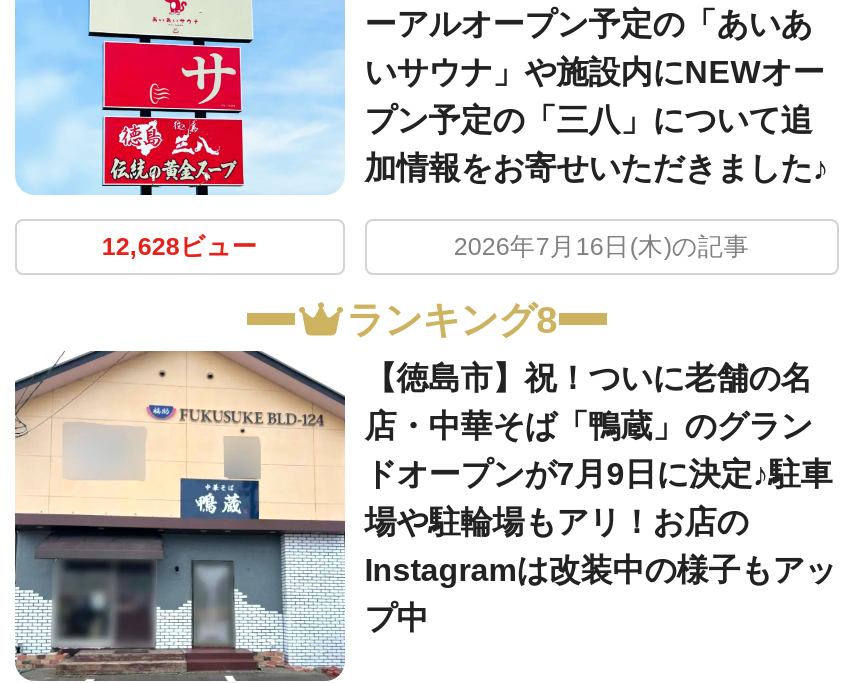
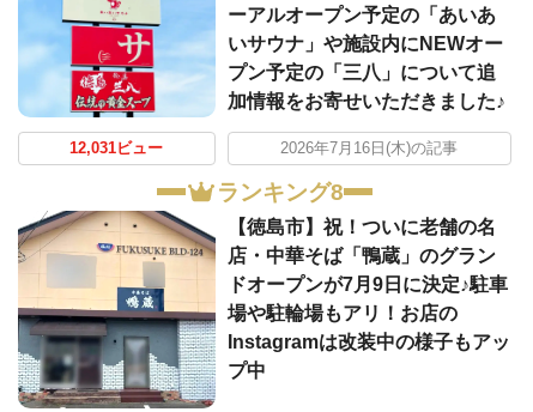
[102,234,258,262] 12,628ビュー -> [70,140,163,157] 12,031ビュー

